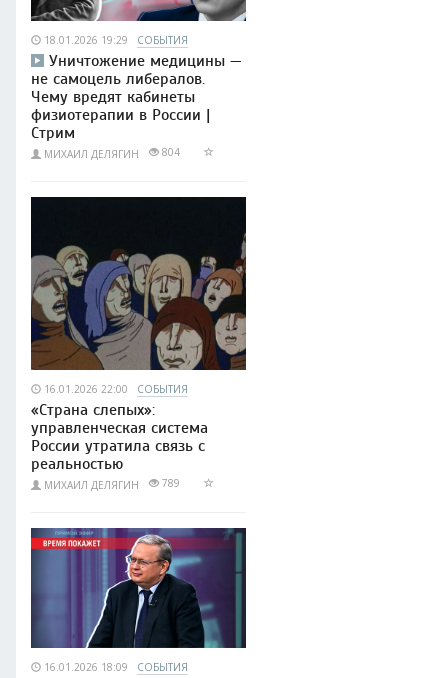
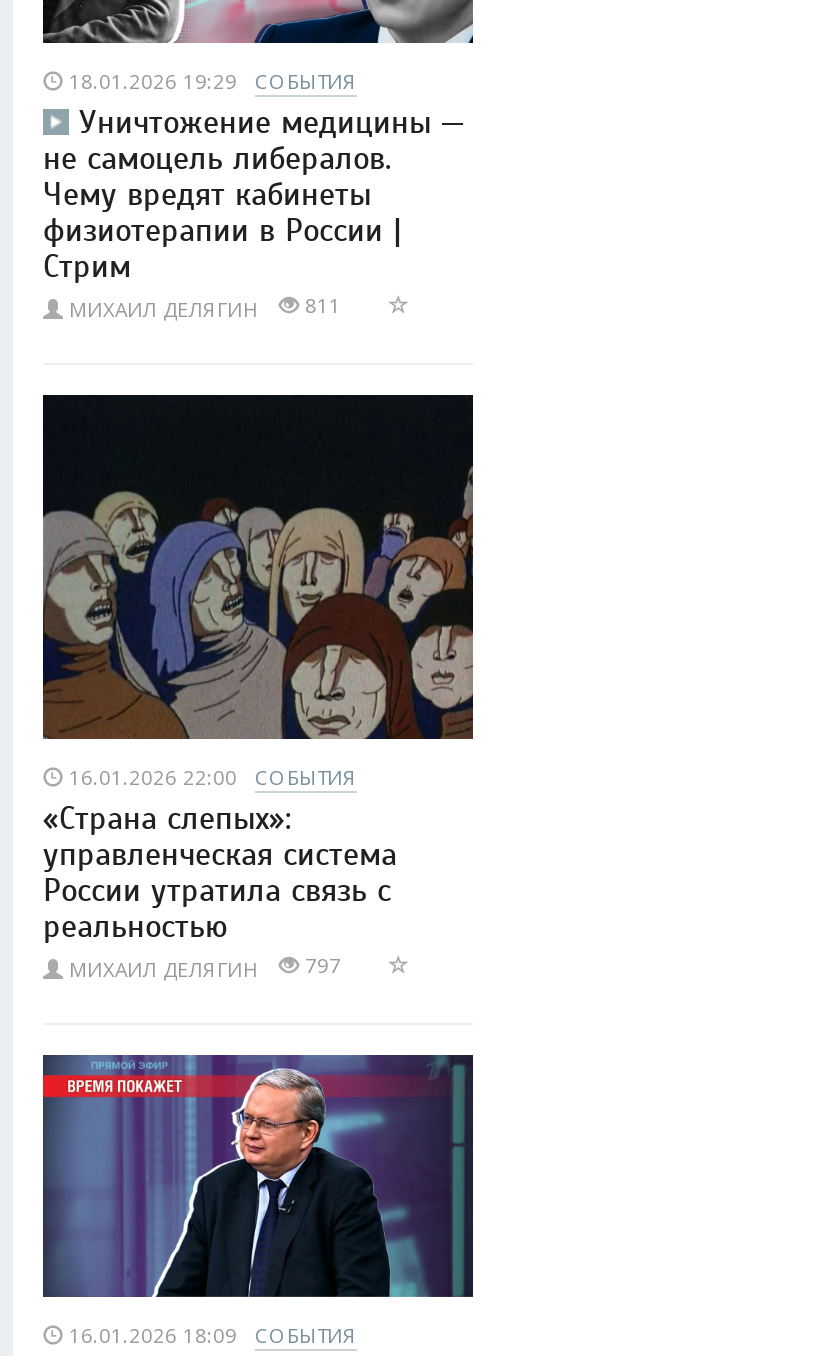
[44,145,186,161] МИХАИЛ ДЕЛЯГИН 804 -> [69,290,353,322] МИХАИЛ ДЕЛЯГИН 811
[44,476,186,492] МИХАИЛ ДЕЛЯГИН 789 -> [69,951,353,983] МИХАИЛ ДЕЛЯГИН 797

